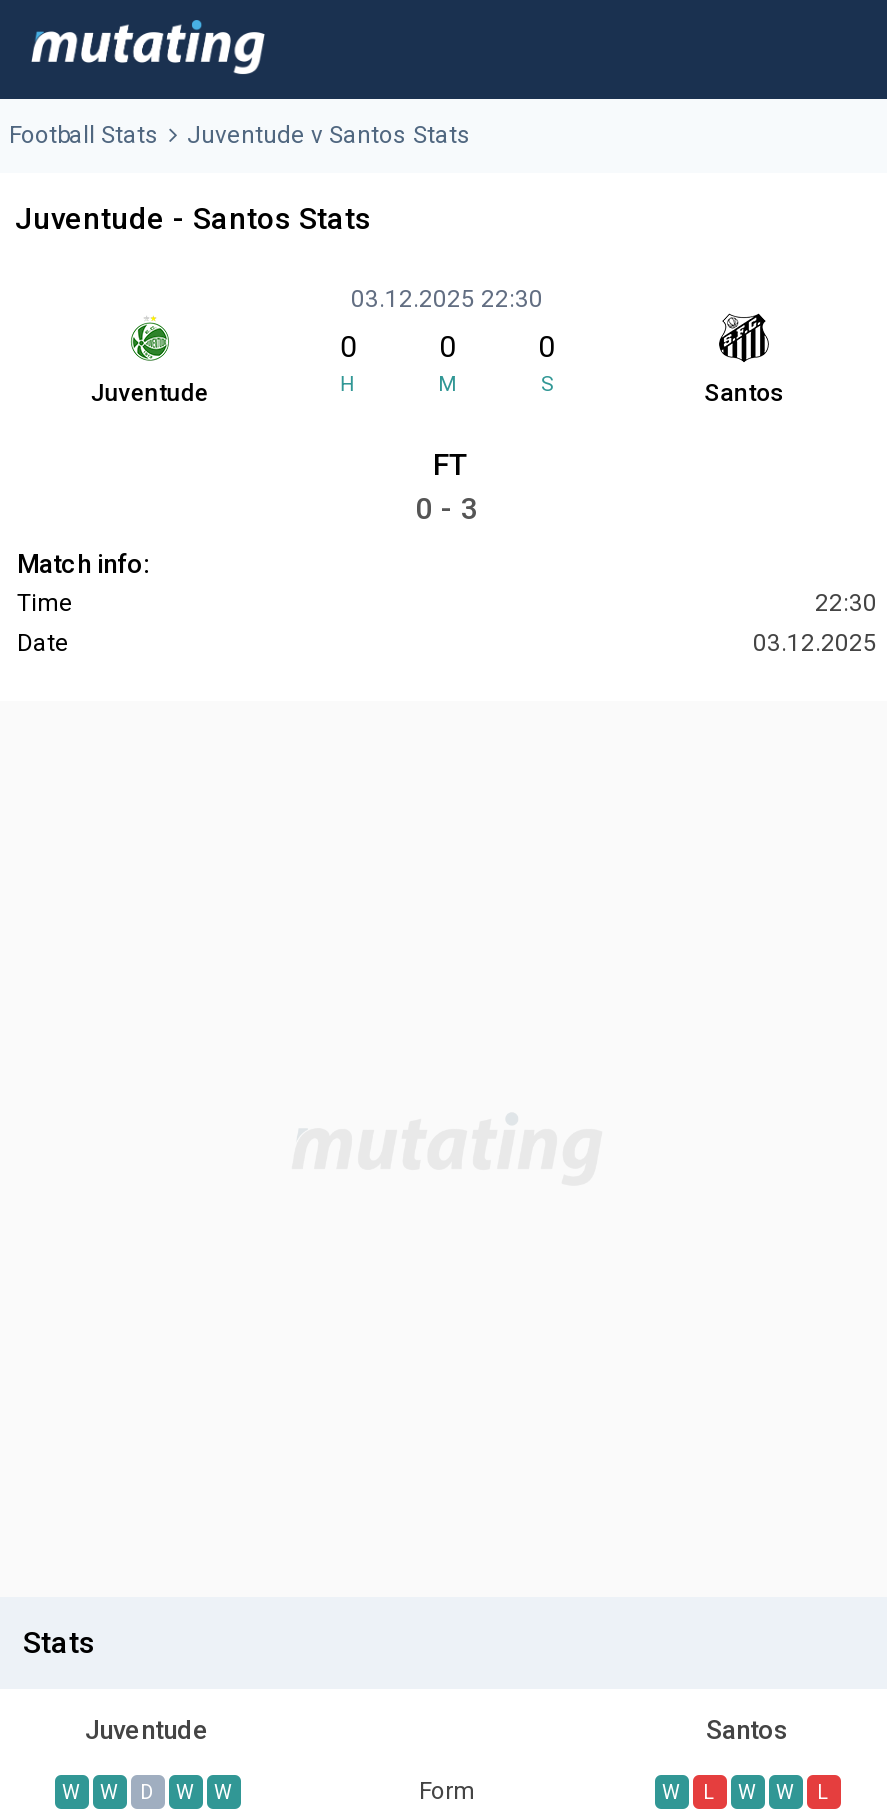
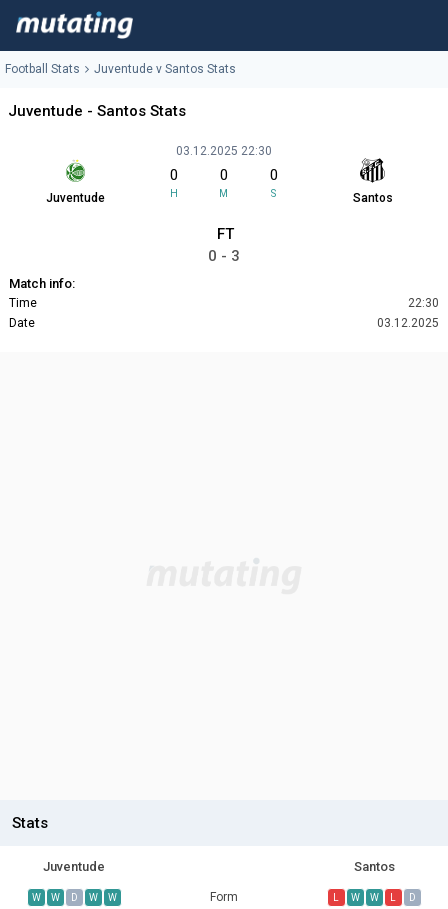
[662,1782,680,1804] W -> none
none -> [408,892,415,903] D

